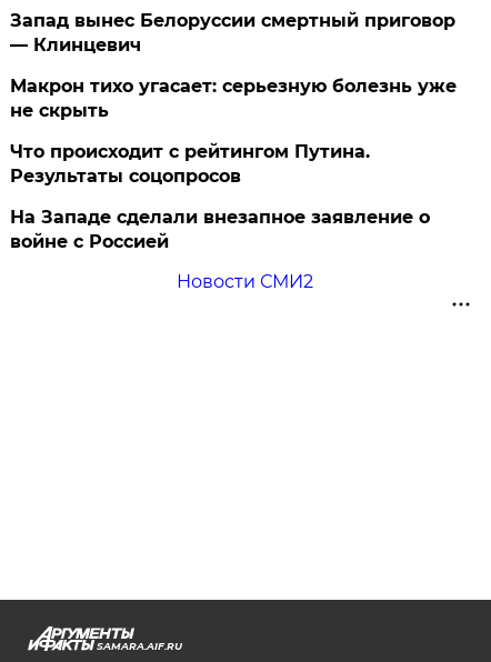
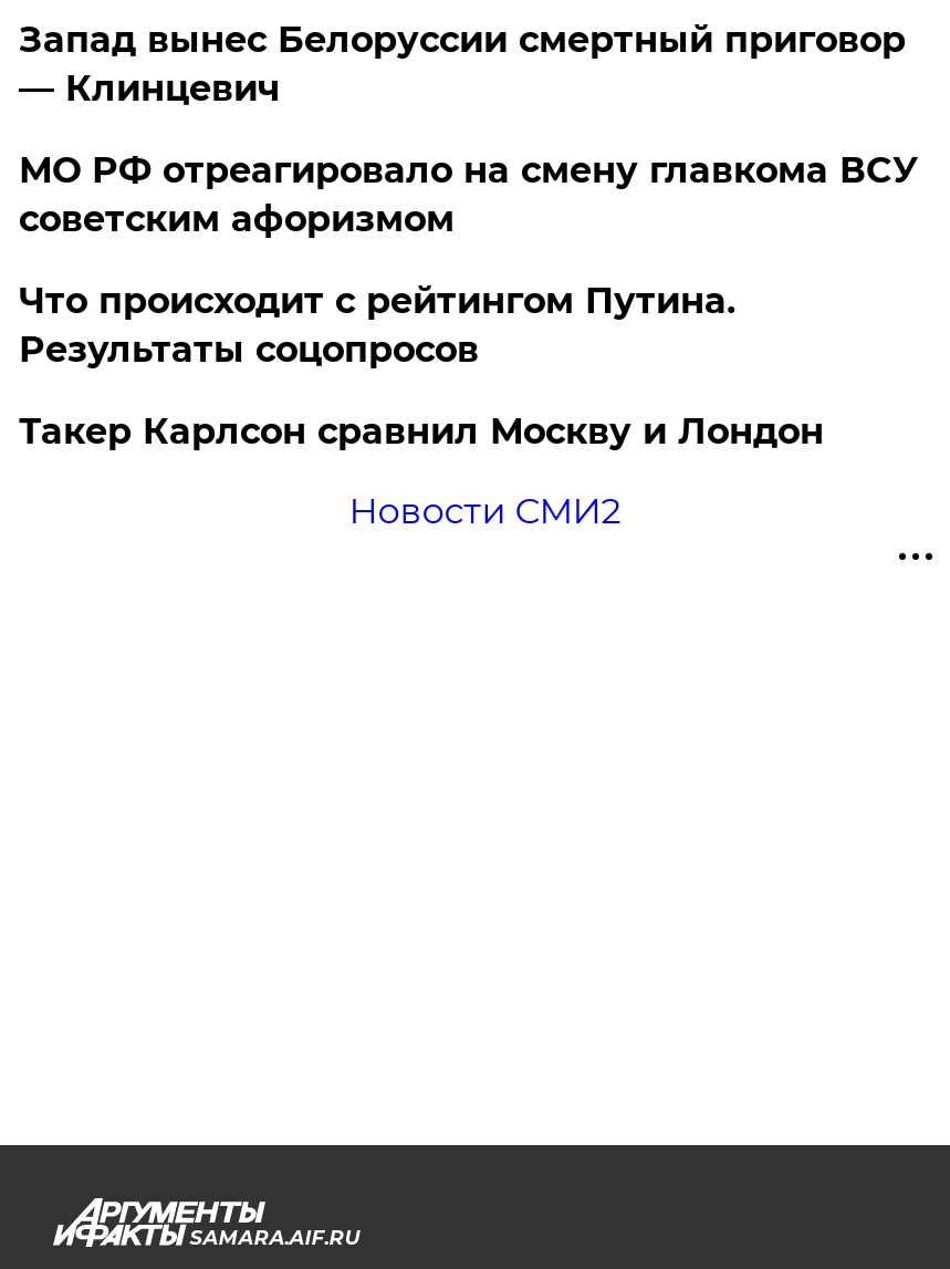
[10,75,457,121] Макрон тихо угасает: серьезную болезнь уже | не скрыть -> [19,149,919,240] МО РФ отреагировало на смену главкома ВСУ | советским афоризмом
[10,206,430,252] На Западе сделали внезапное заявление о | войне с Россией -> [19,410,824,452] Такер Карлсон сравнил Москву и Лондон

